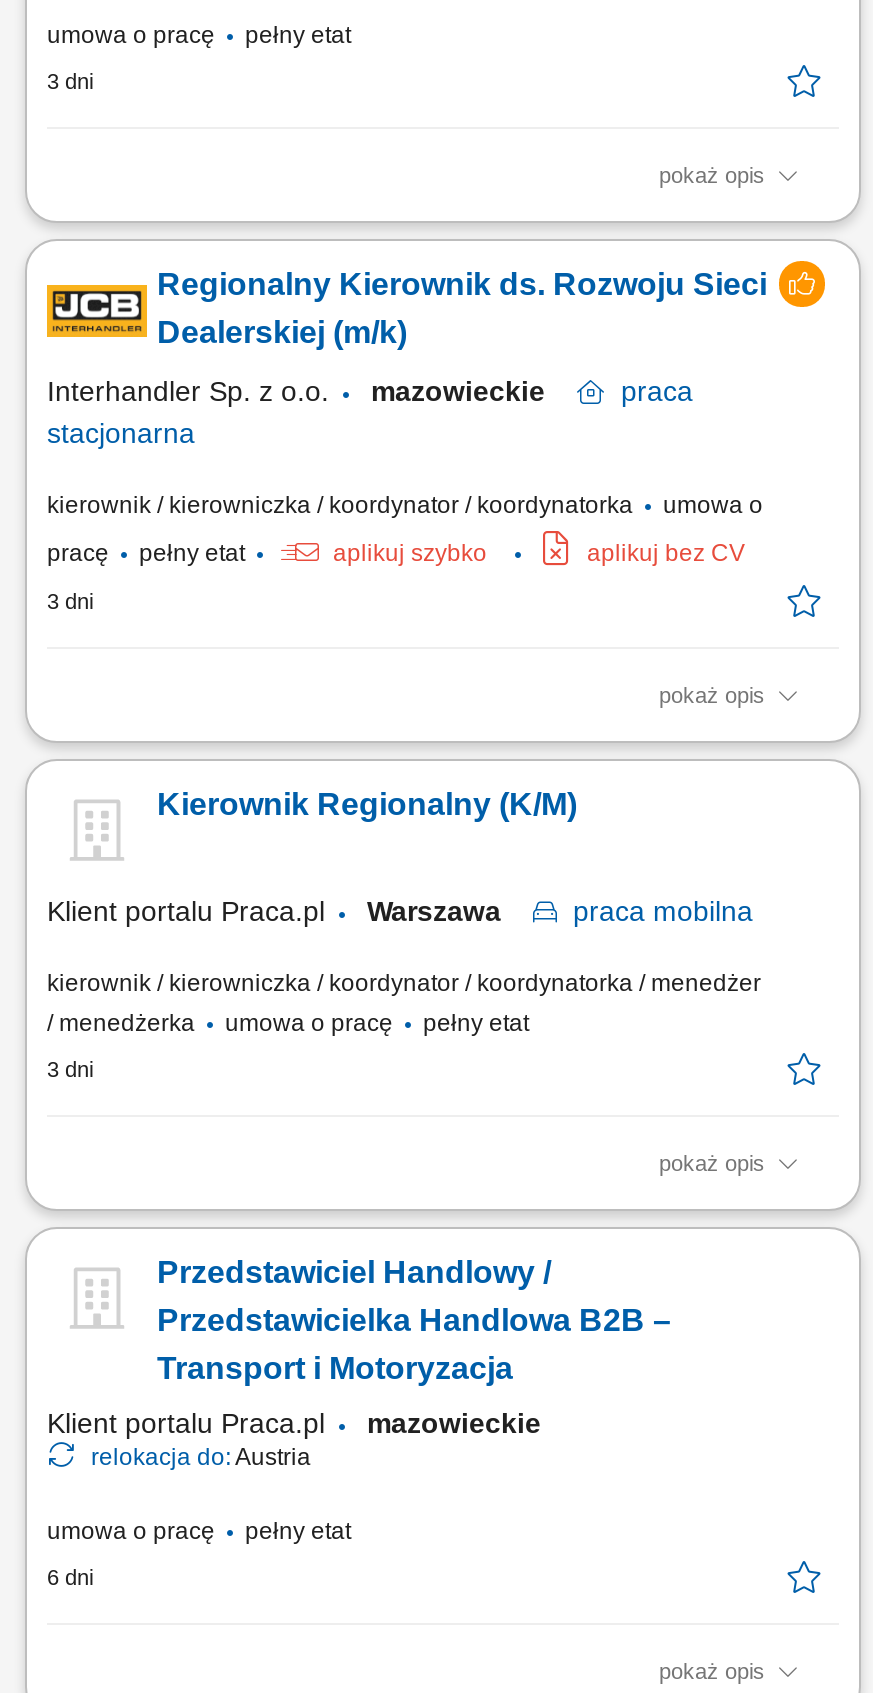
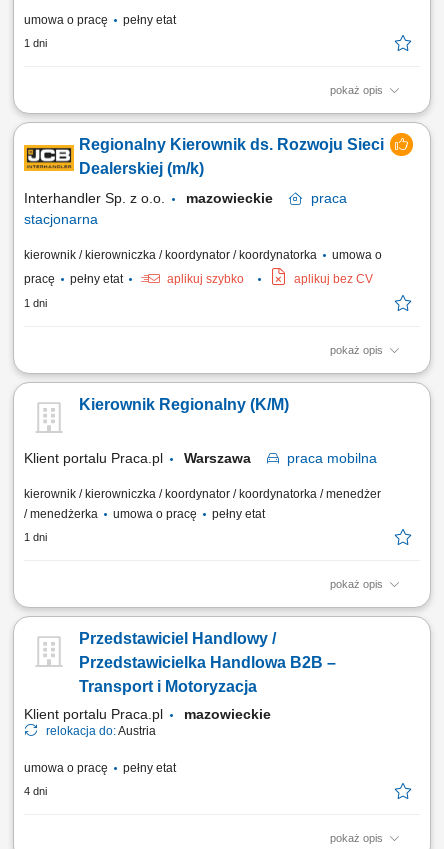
[47,69,93,93] 3 dni -> [24,37,47,49] 1 dni
[47,589,93,613] 3 dni -> [24,297,47,309] 1 dni
[47,1057,93,1081] 3 dni -> [24,531,47,543] 1 dni
[47,1565,93,1589] 6 dni -> [24,785,47,797] 4 dni

